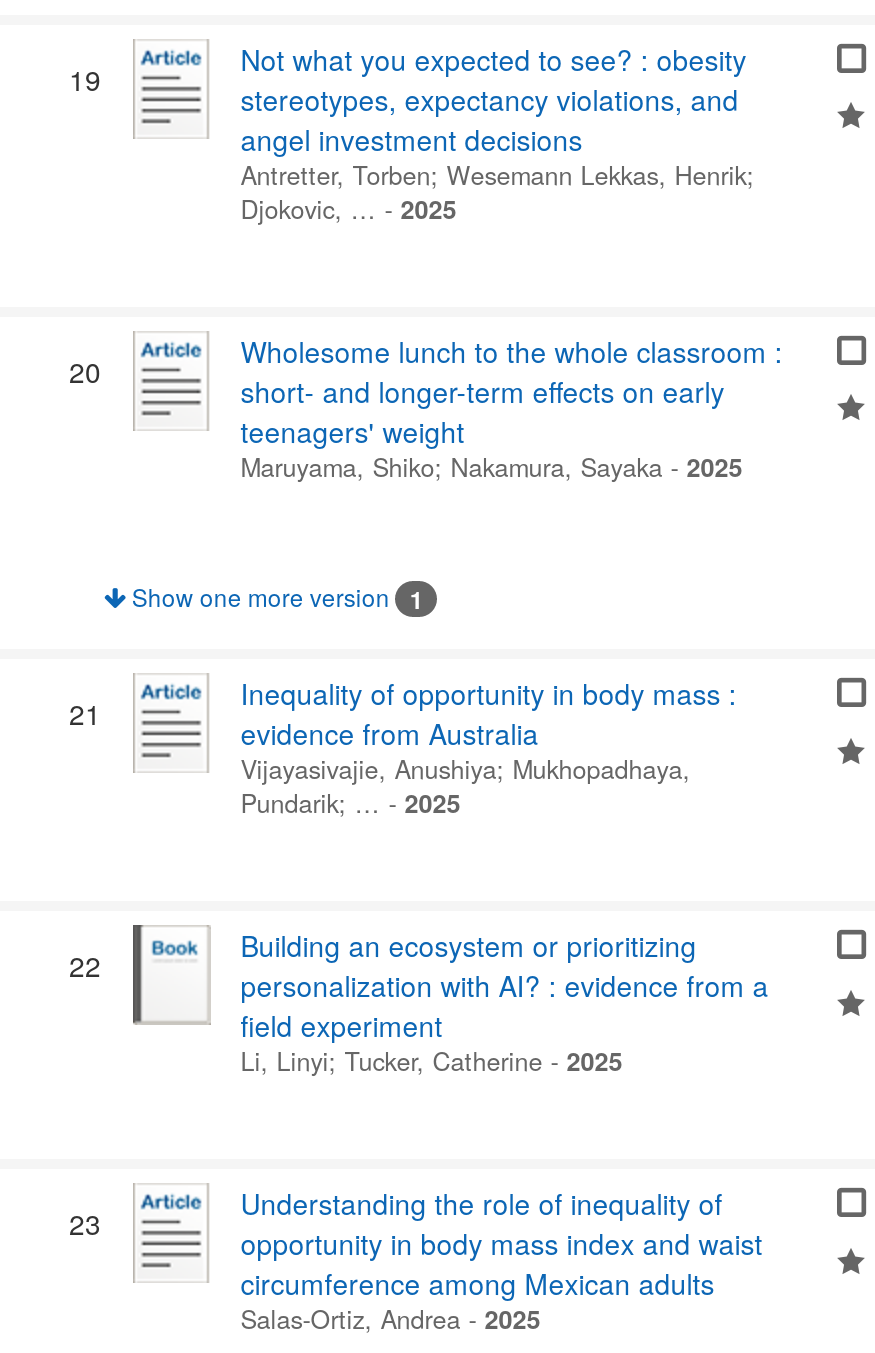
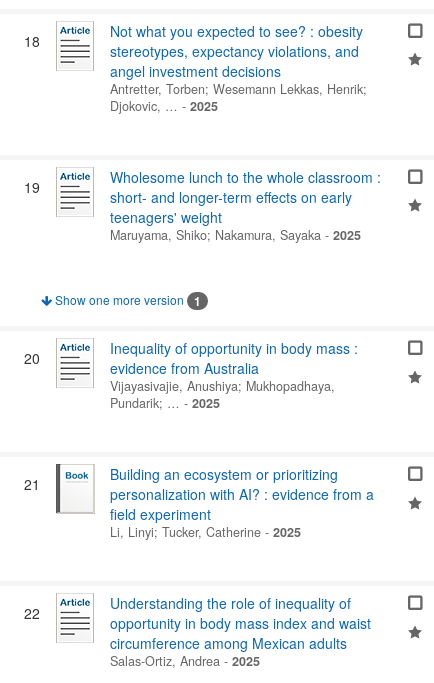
[69,58,101,98] 19 -> [24,31,40,51] 18
[69,350,101,390] 20 -> [24,177,40,197] 19
[69,694,101,734] 21 -> [24,348,40,368] 20
[69,946,101,986] 22 -> [24,474,40,494] 21
[69,1204,101,1244] 23 -> [24,603,40,623] 22

